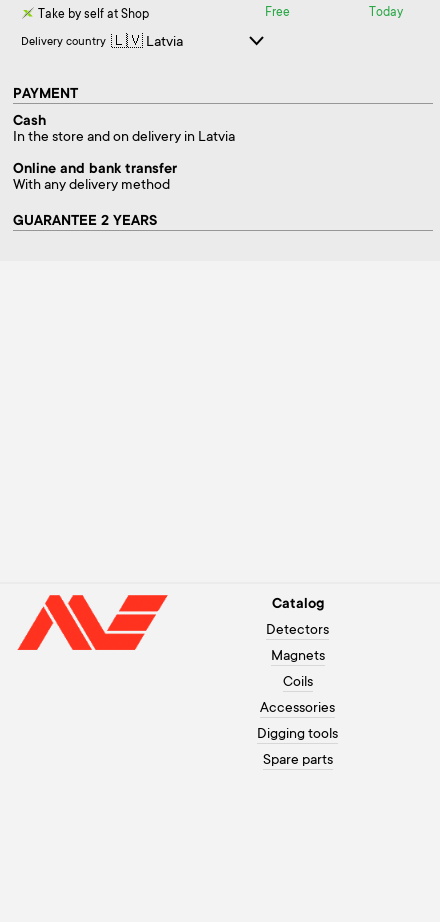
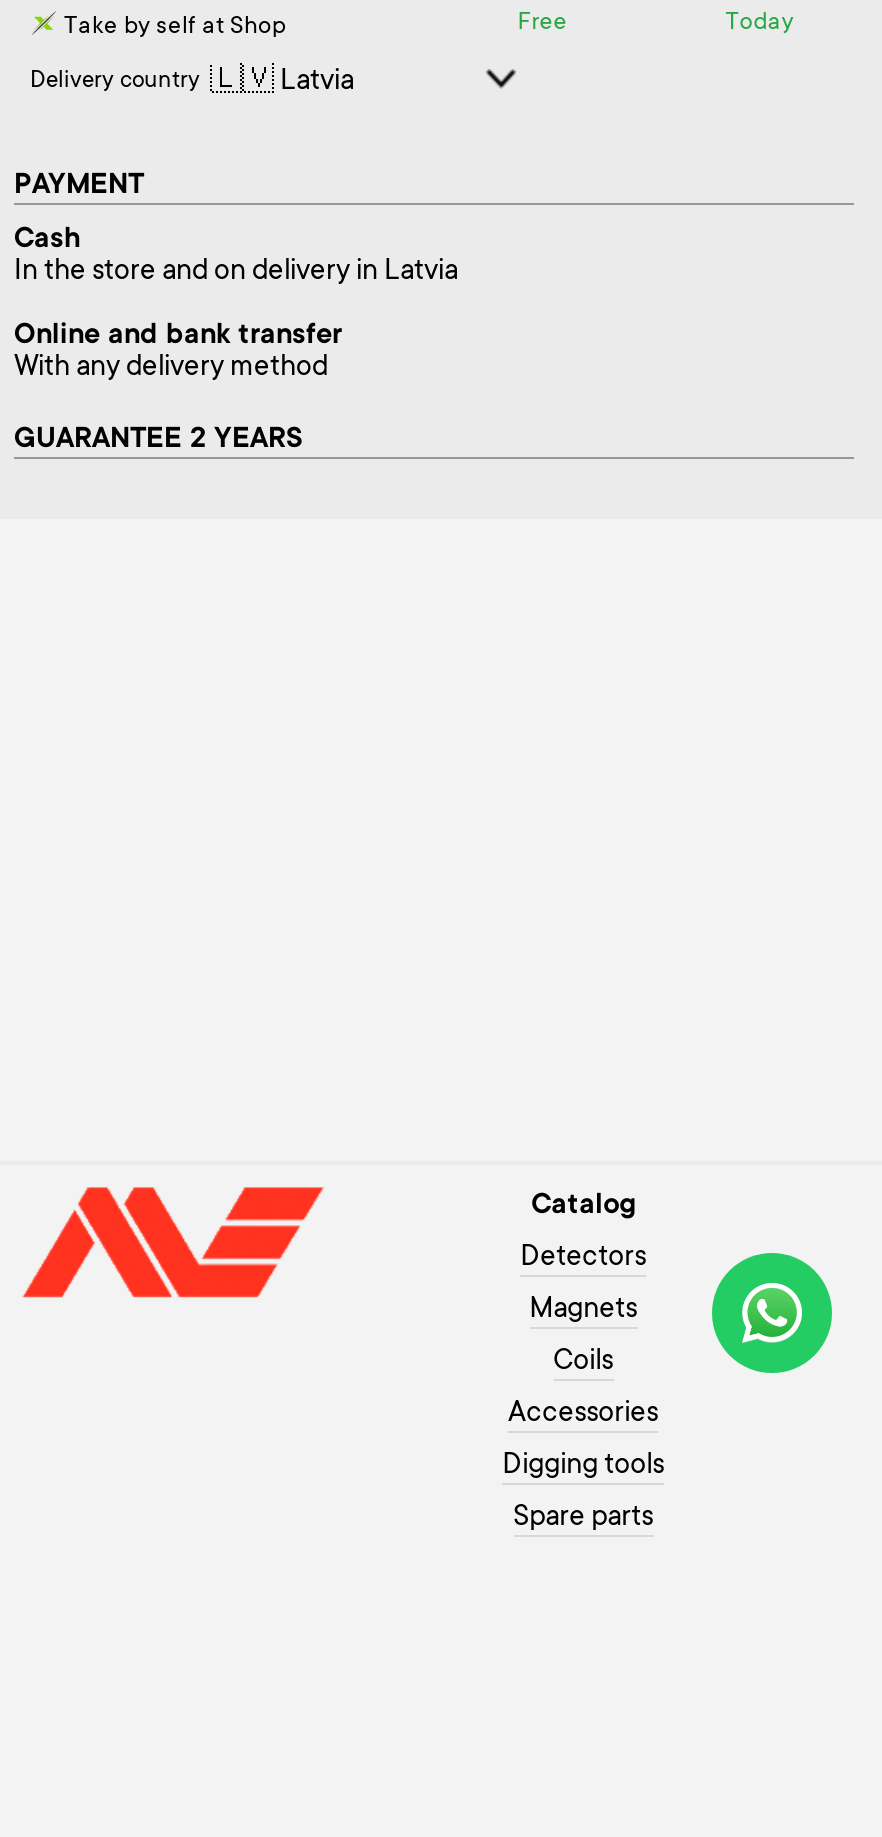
none -> [710,1251,834,1375] [image]

